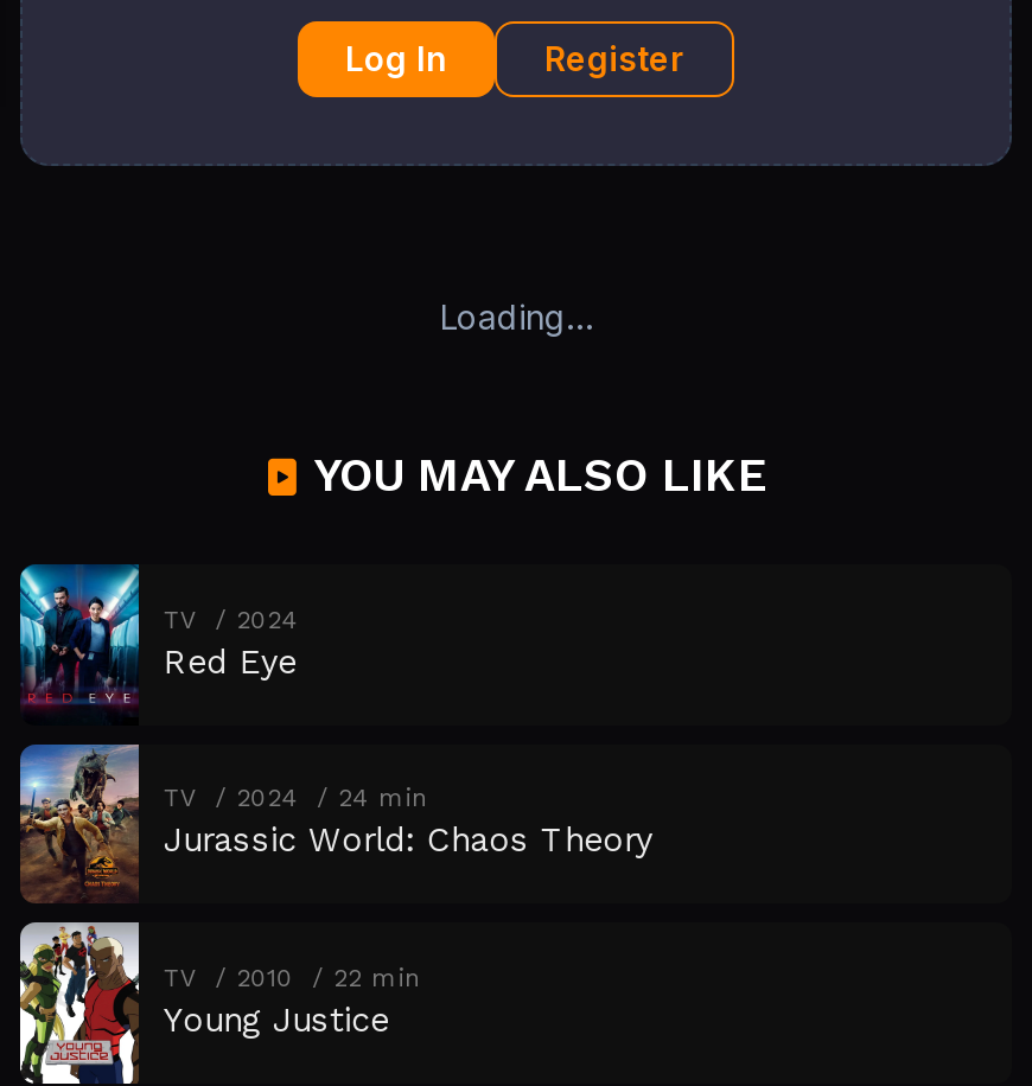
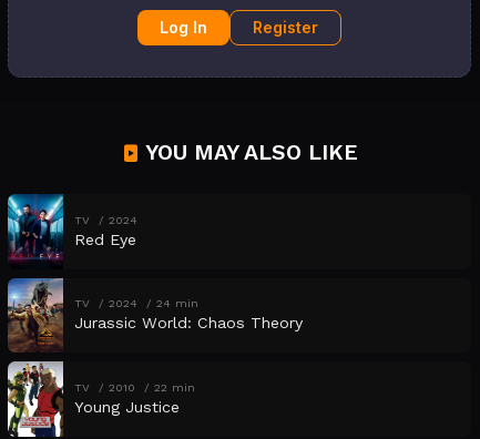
[440,297,592,337] Loading… -> none

